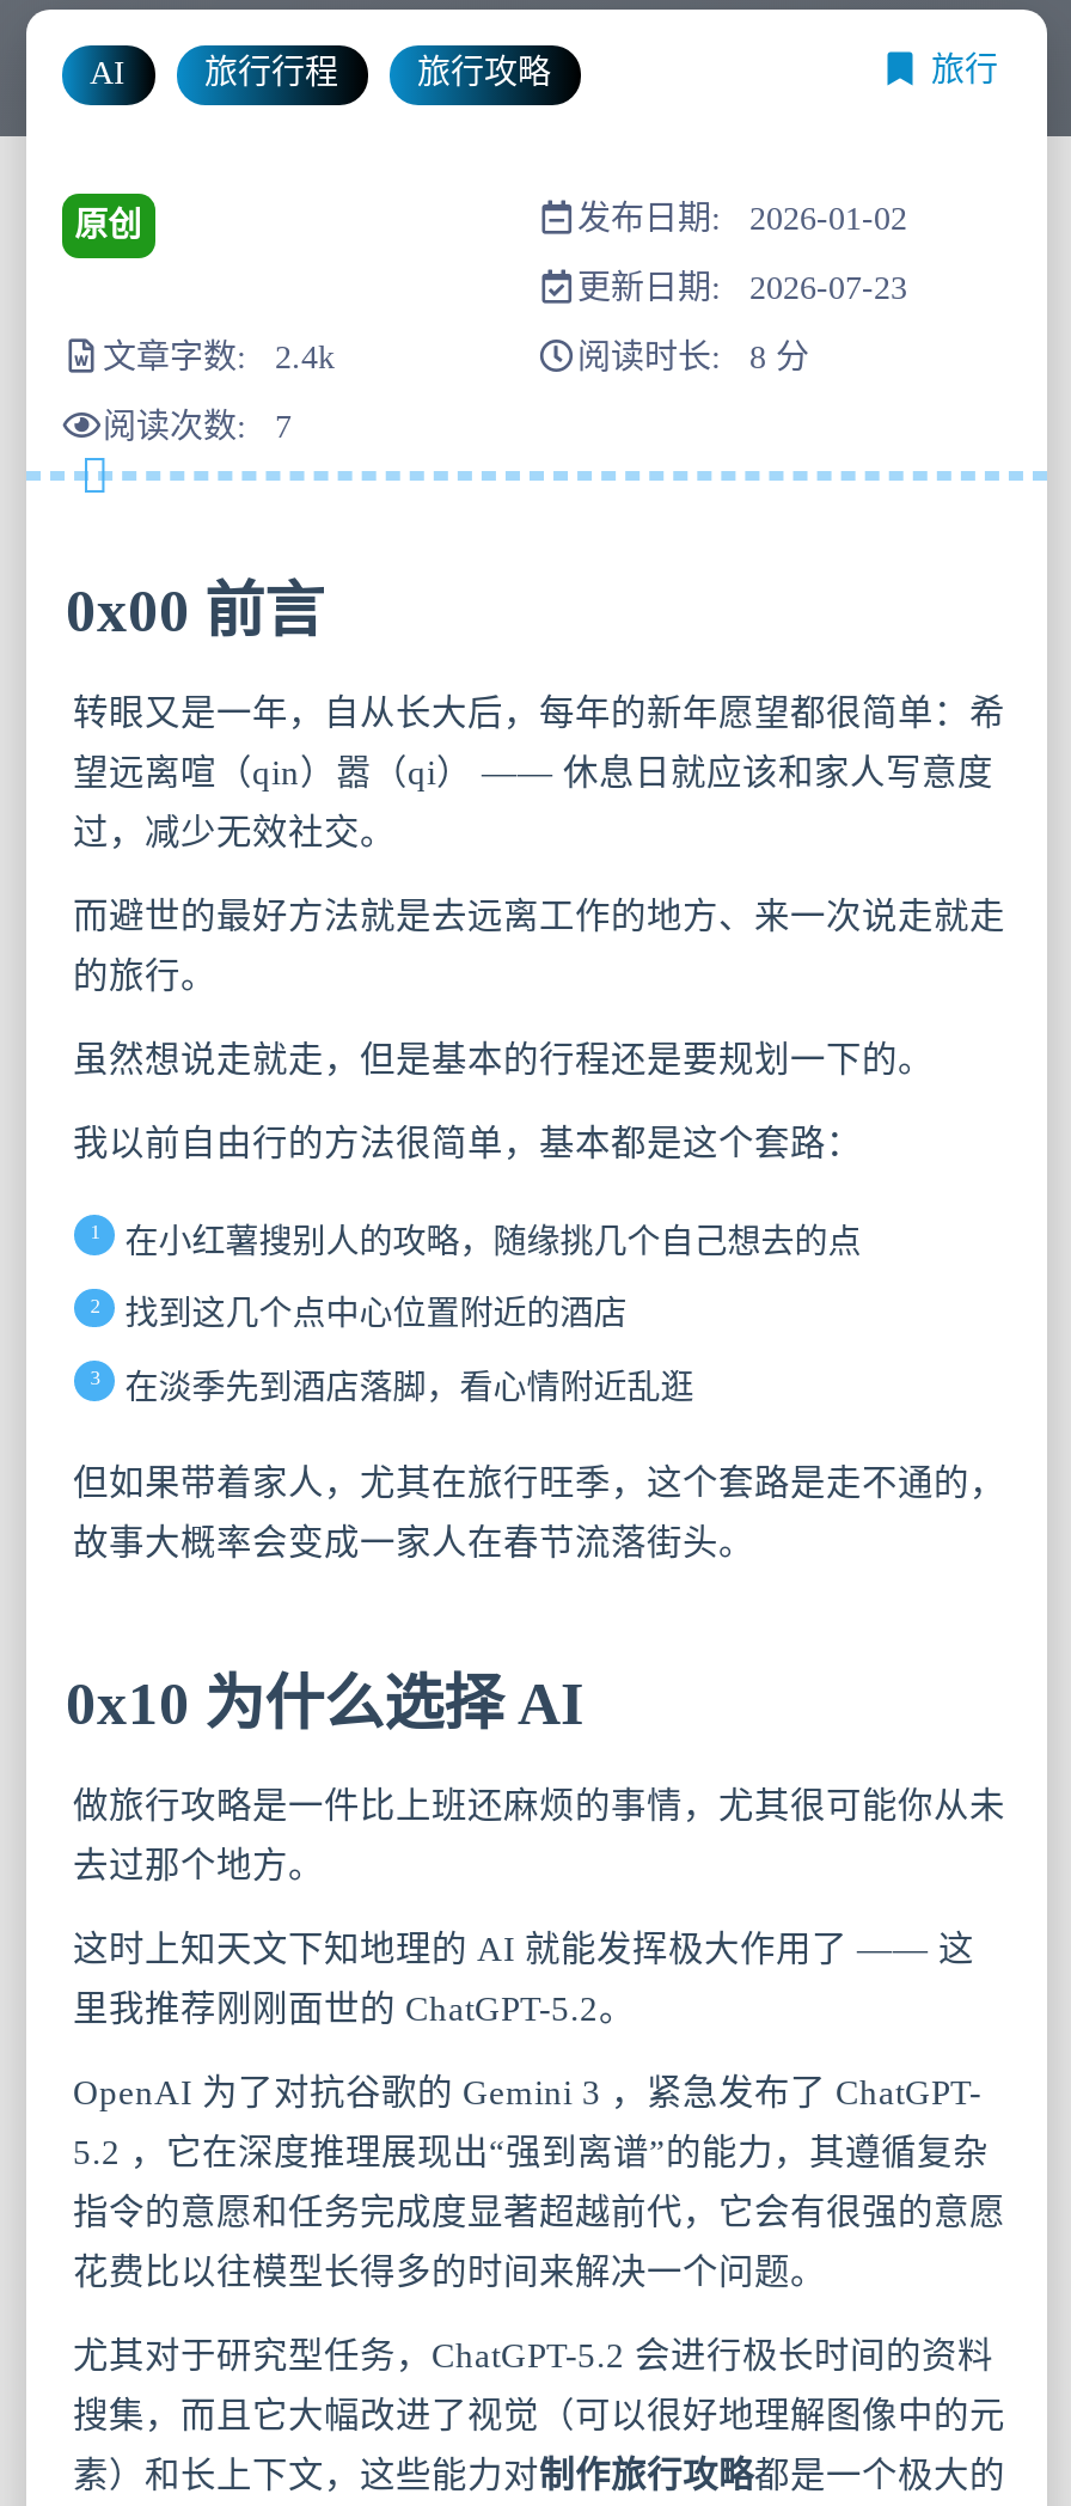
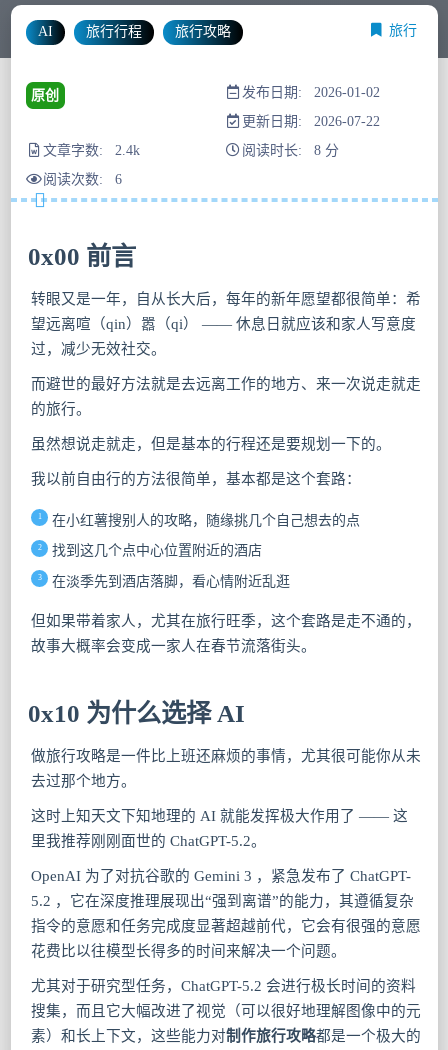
[577,271,907,307] 更新日期: 2026-07-23 -> [241,114,379,129] 更新日期: 2026-07-22
[103,410,292,446] 阅读次数: 7 -> [43,172,122,187] 阅读次数: 6

